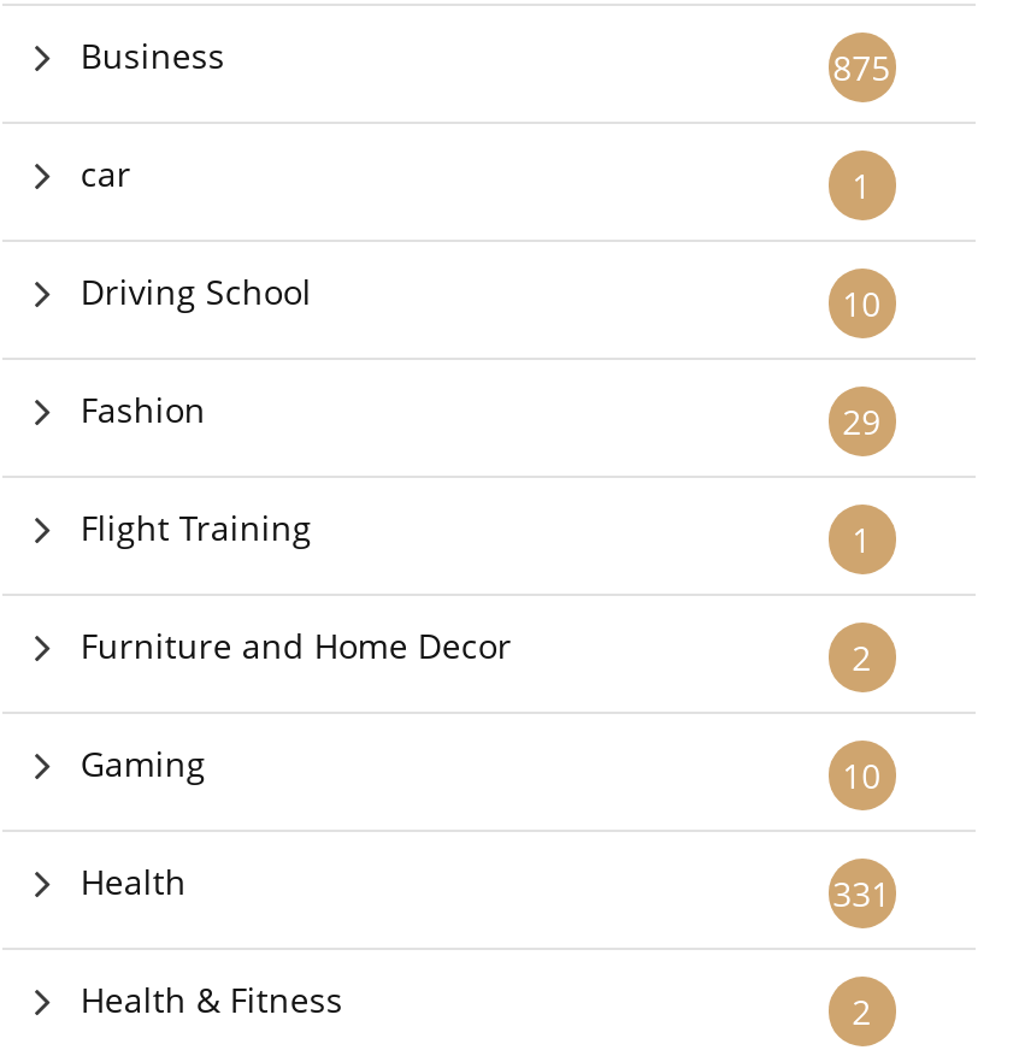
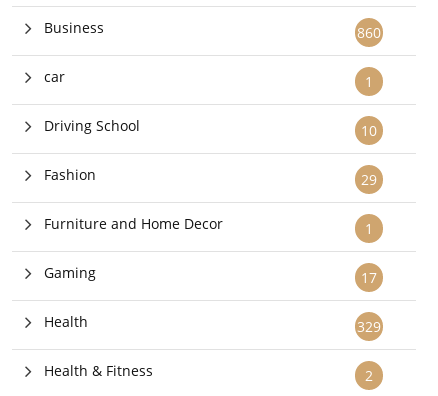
[833,44,890,90] 875 -> [357,23,381,42] 860
[80,504,871,680] Flight Training | 2 -> none
[842,752,881,798] 10 -> [361,268,377,287] 17
[833,870,890,916] 331 -> [357,317,381,336] 329

